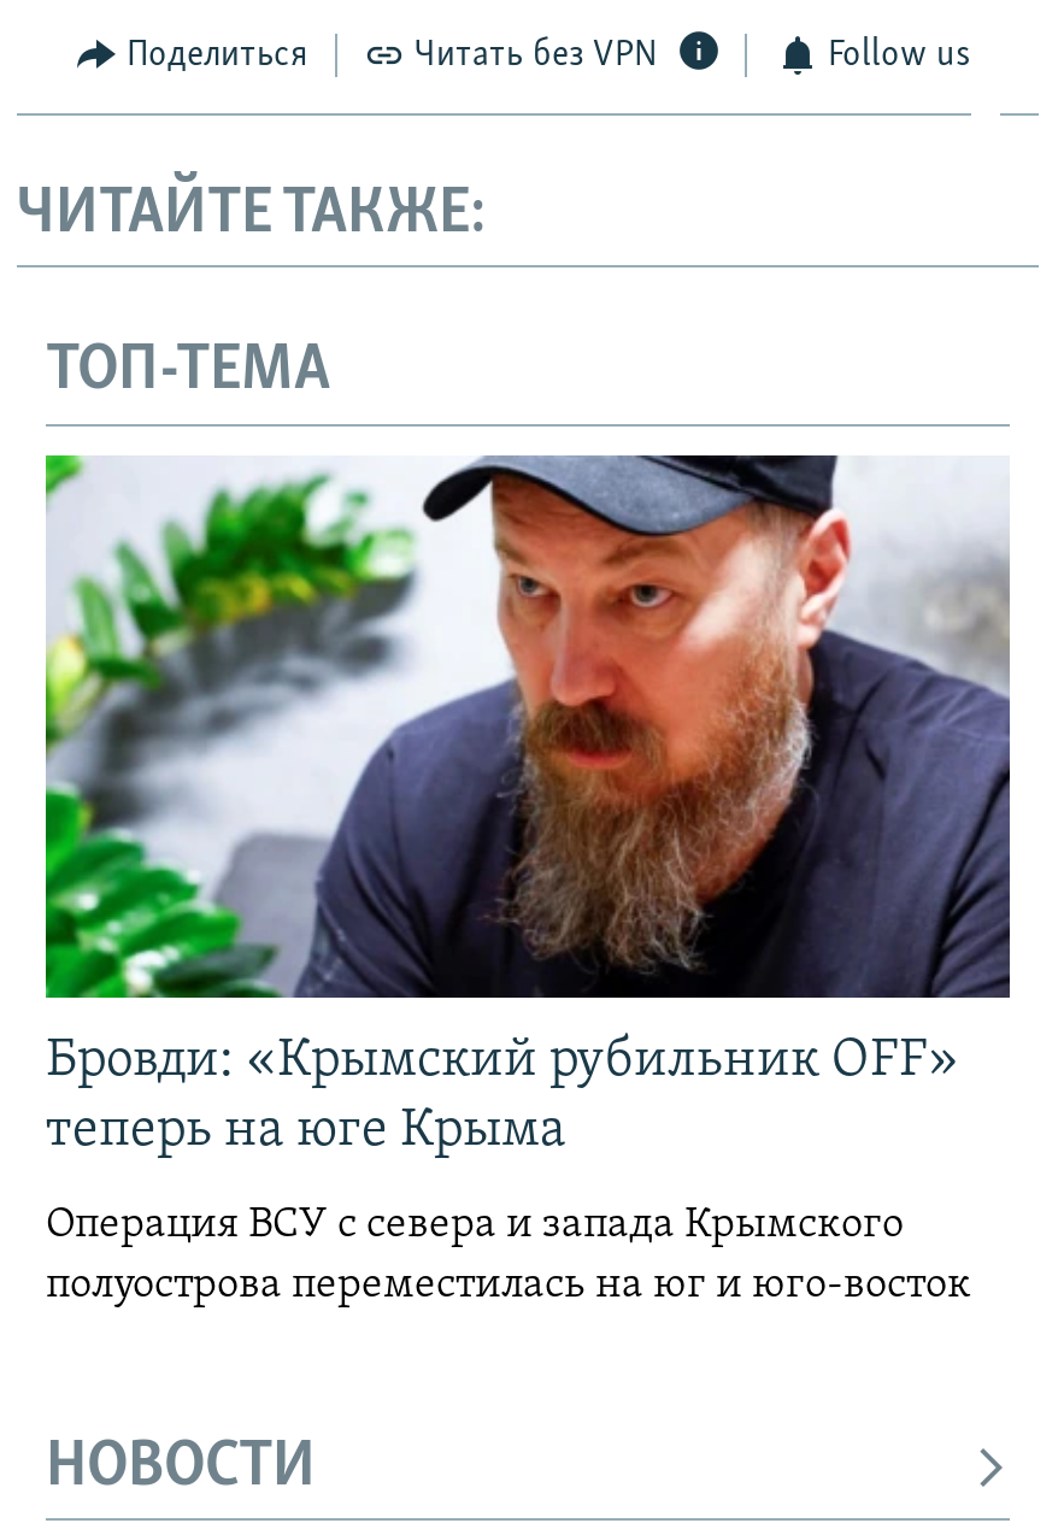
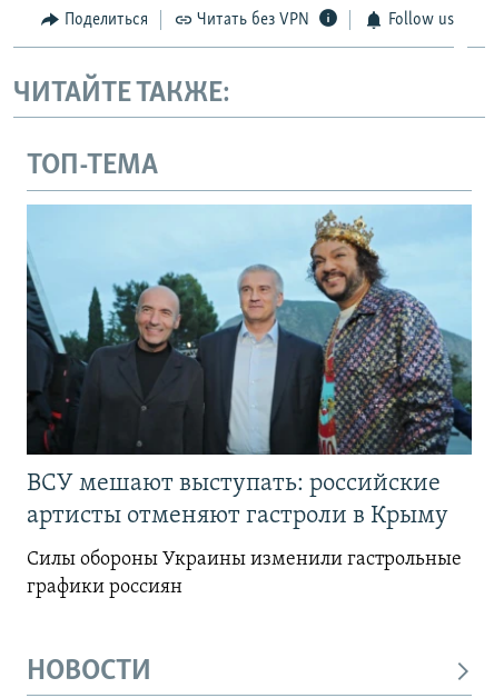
[43,453,1012,1158] [image] | Бровди: «Крымский рубильник OFF» | теперь на юге Крыма -> [26,205,473,529] [image] | ВСУ мешают выступать: российские | артисты отменяют гастроли в Крыму
[46,1202,971,1308] Операция ВСУ с севера и запада Крымского | полуострова переместилась на юг и юго-восток -> [27,549,462,598] Силы обороны Украины изменили гастрольные | графики россиян

